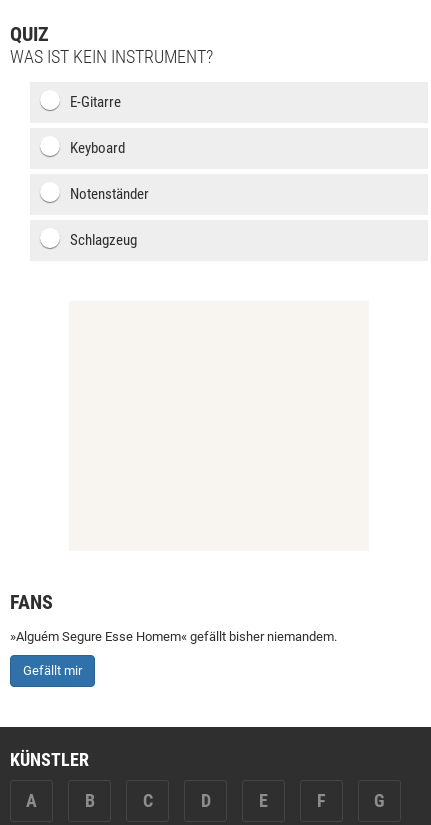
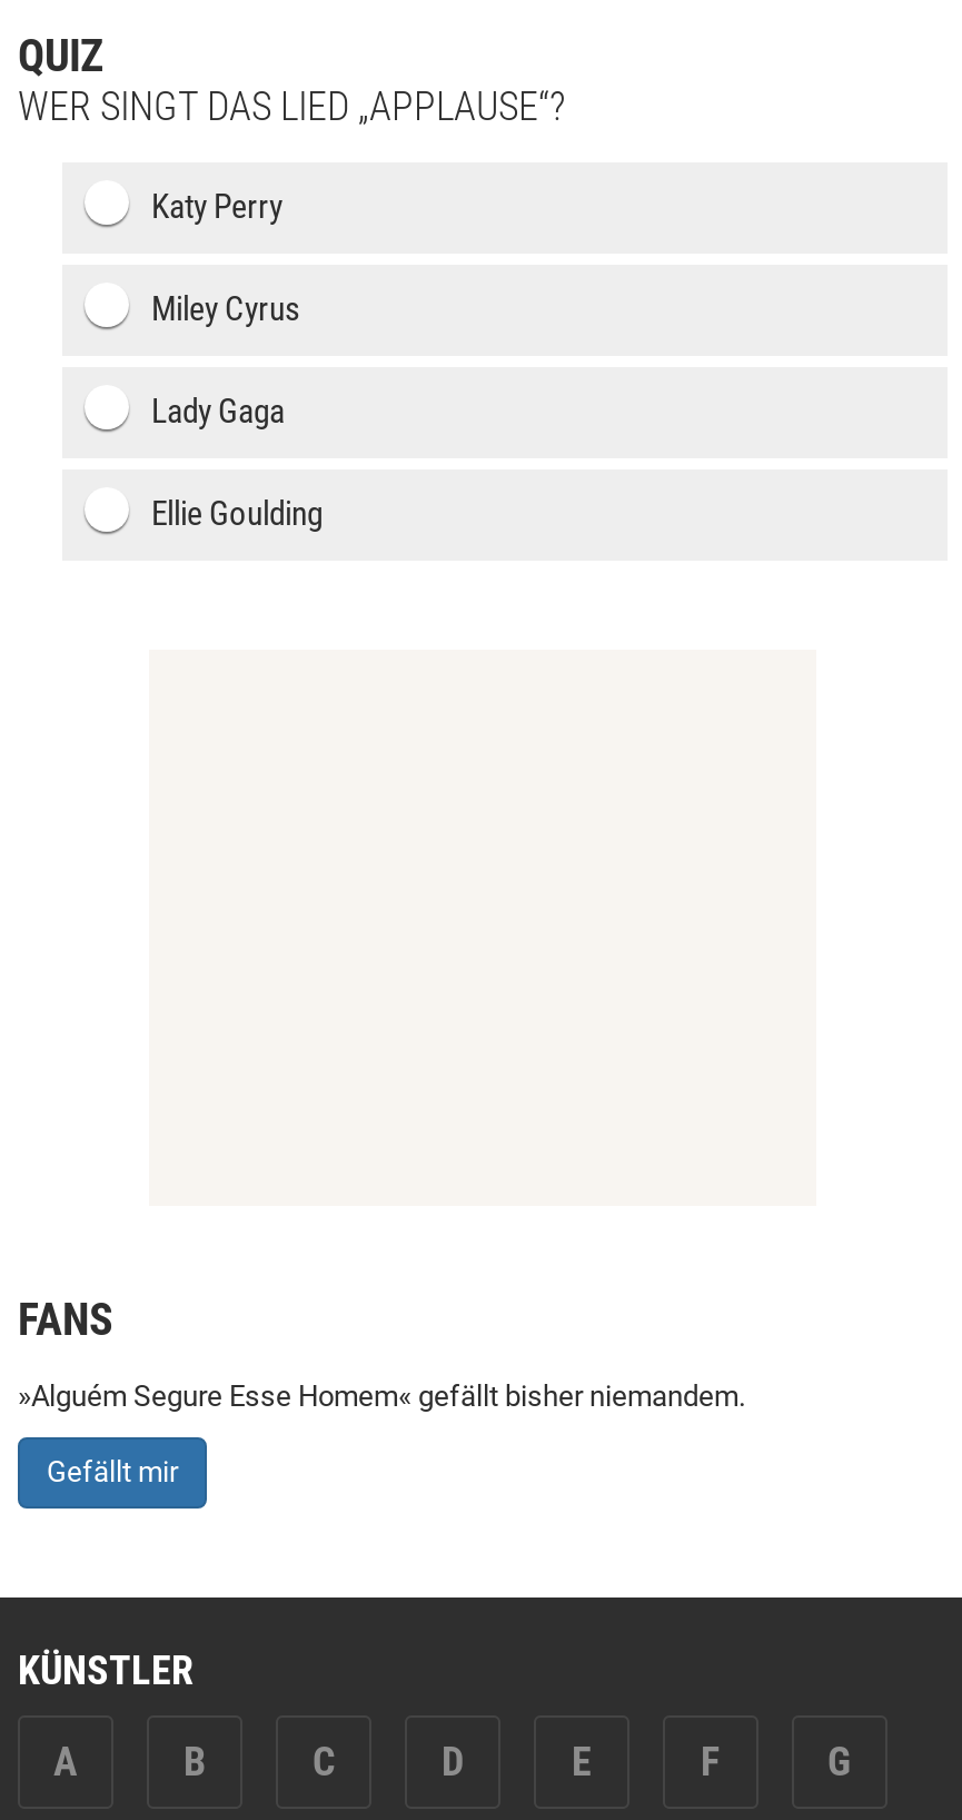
[10,46,213,67] WAS IST KEIN INSTRUMENT? -> [18,82,565,129] WER SINGT DAS LIED „APPLAUSE“?
[70,93,121,111] E-Gitarre -> [151,187,282,227] Katy Perry
[70,139,125,157] Keyboard -> [151,289,300,329] Miley Cyrus
[70,185,149,203] Notenständer -> [151,392,285,432] Lady Gaga
[70,231,137,249] Schlagzeug -> [151,494,323,534] Ellie Goulding

